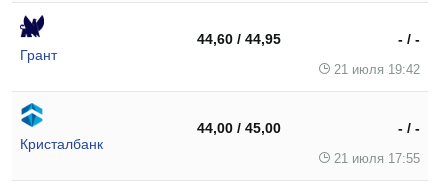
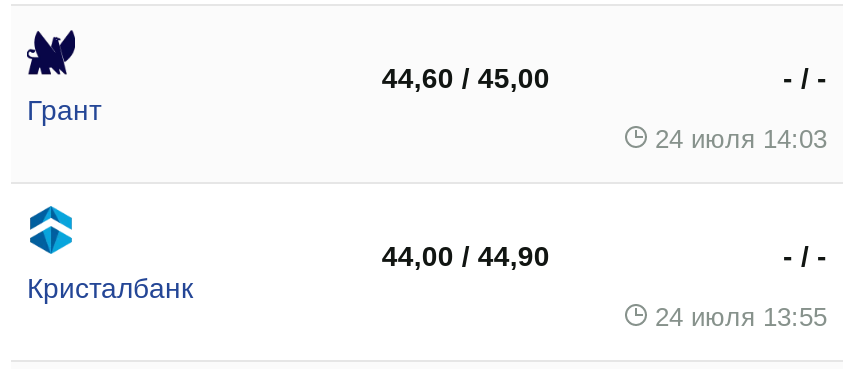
[197,31,281,47] 44,60 / 44,95 -> [382,61,550,93] 44,60 / 45,00
[334,62,420,77] 21 июля 19:42 -> [655,123,827,153] 24 июля 14:03
[197,120,281,136] 44,00 / 45,00 -> [382,239,550,271] 44,00 / 44,90
[334,151,420,166] 21 июля 17:55 -> [655,301,827,331] 24 июля 13:55

